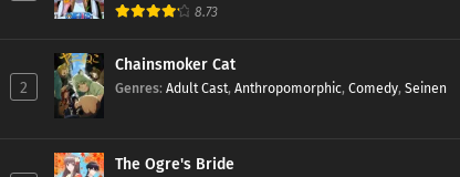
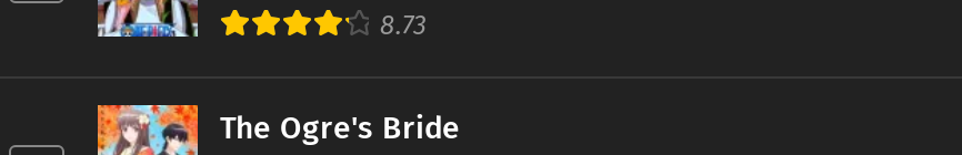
[54,52,447,118] [image] | Chainsmoker Cat | Genres: Adult Cast, Anthropomorphic, Comedy, Seinen -> none
[20,79,28,98] 2 -> none

